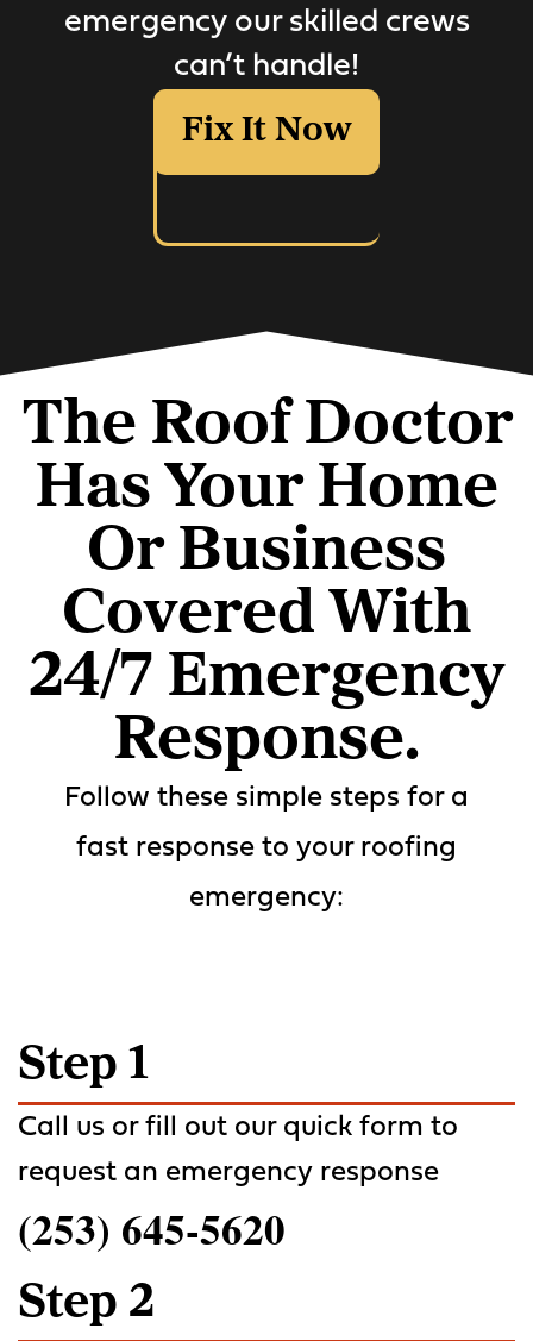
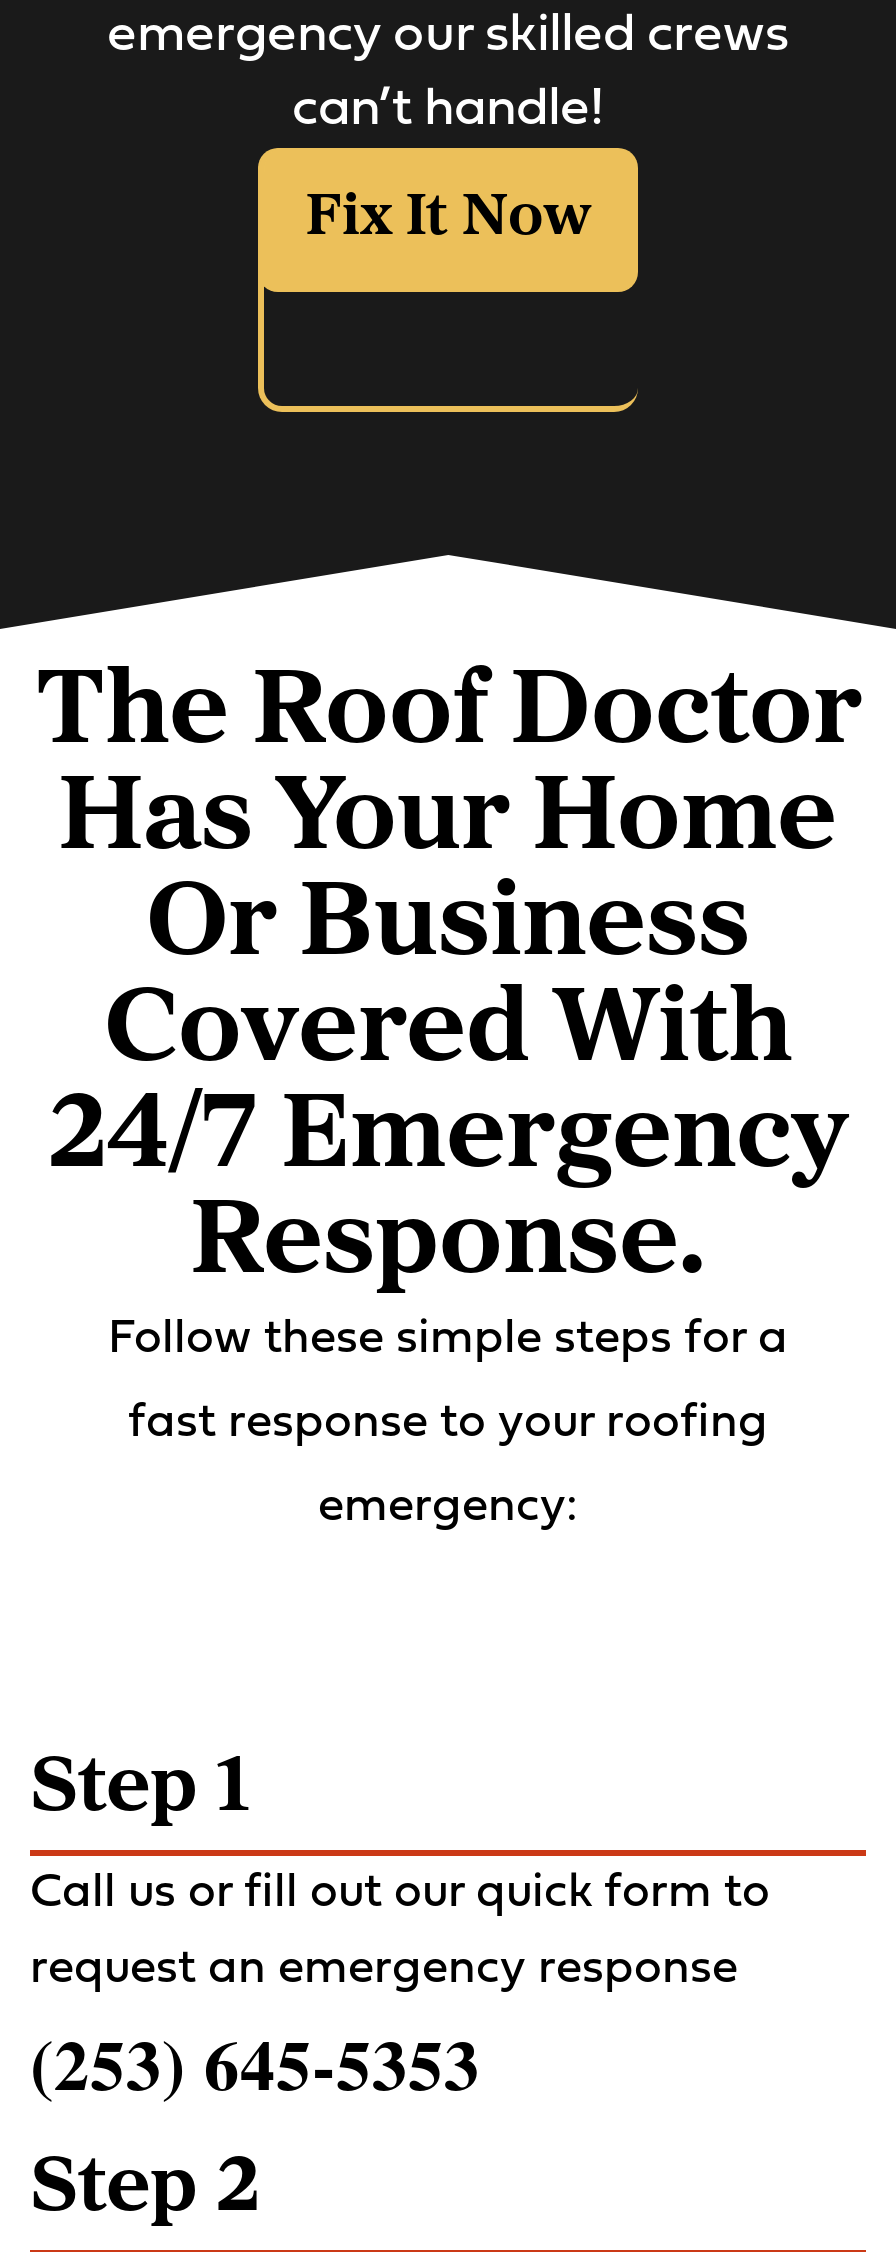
[18,1198,286,1259] (253) 645-5620 -> [30,2012,480,2114] (253) 645-5353

